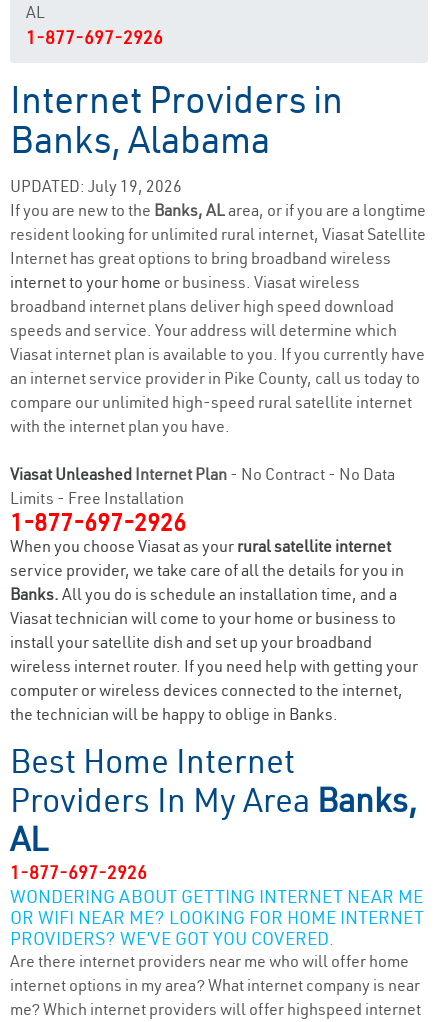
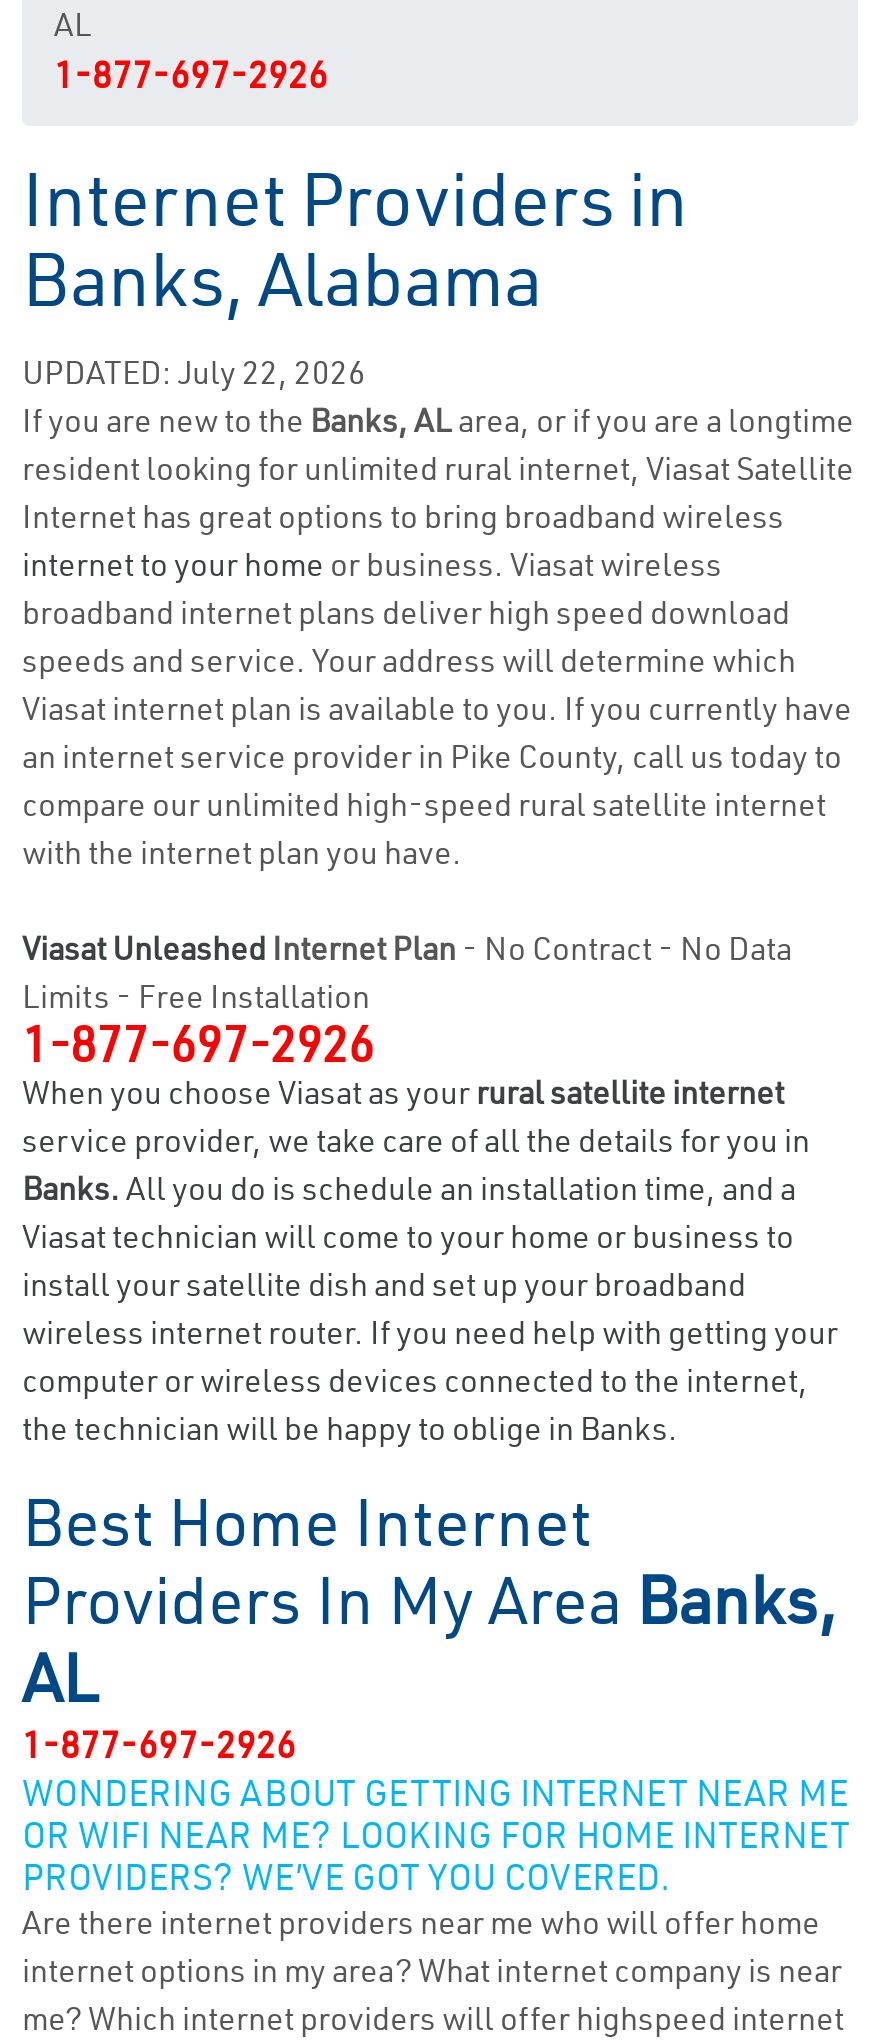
[10,176,182,196] UPDATED: July 19, 2026 -> [22,352,366,392] UPDATED: July 22, 2026

